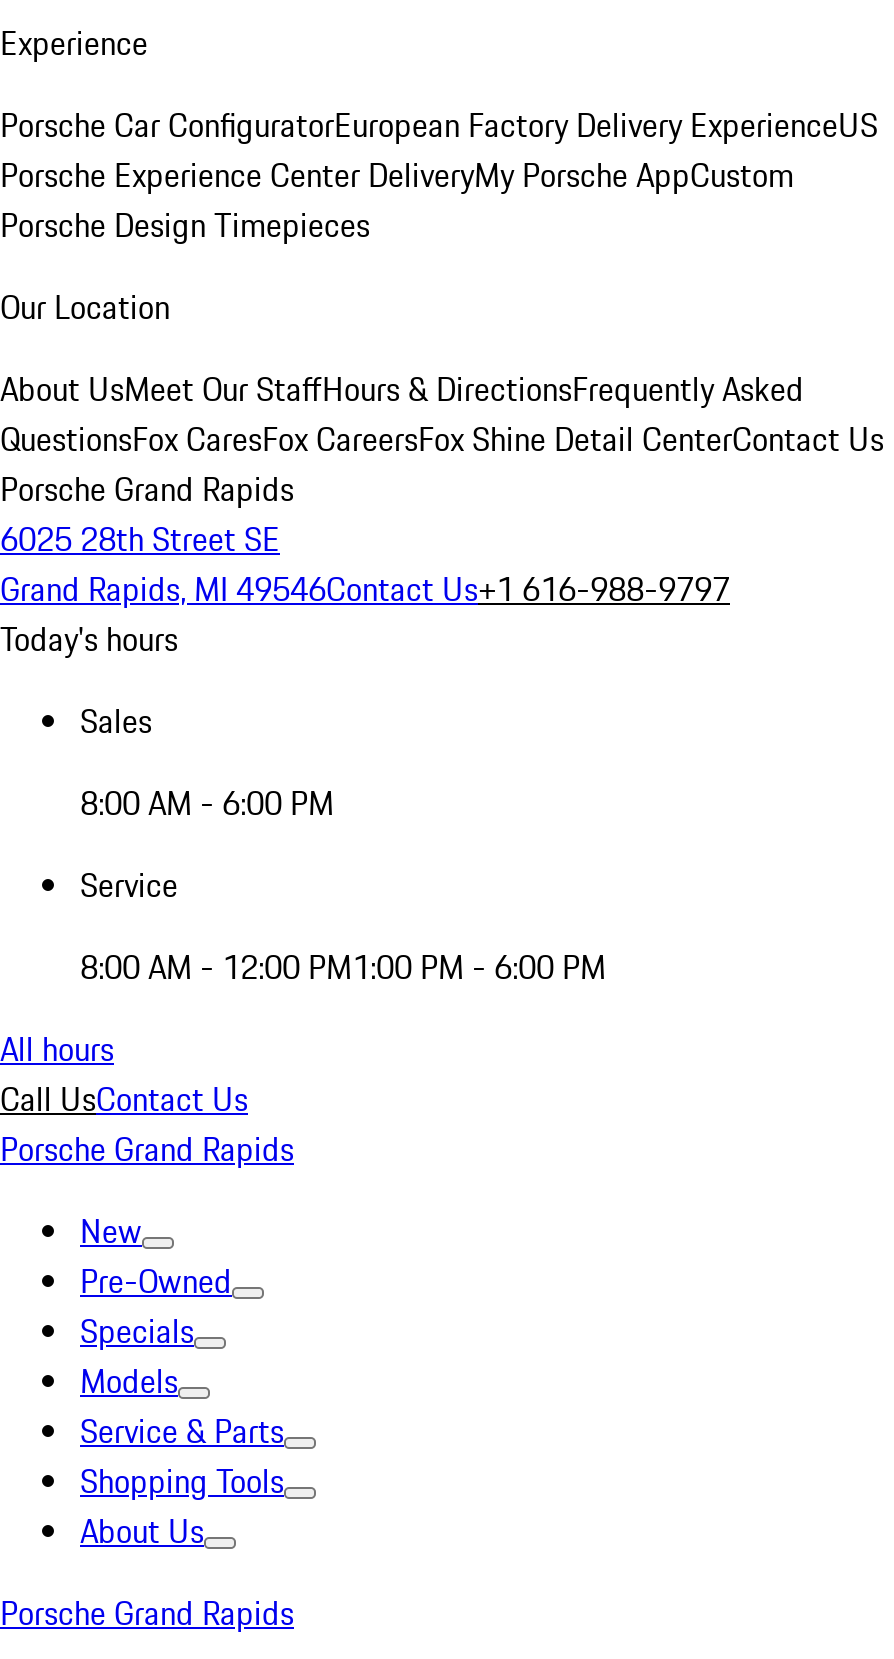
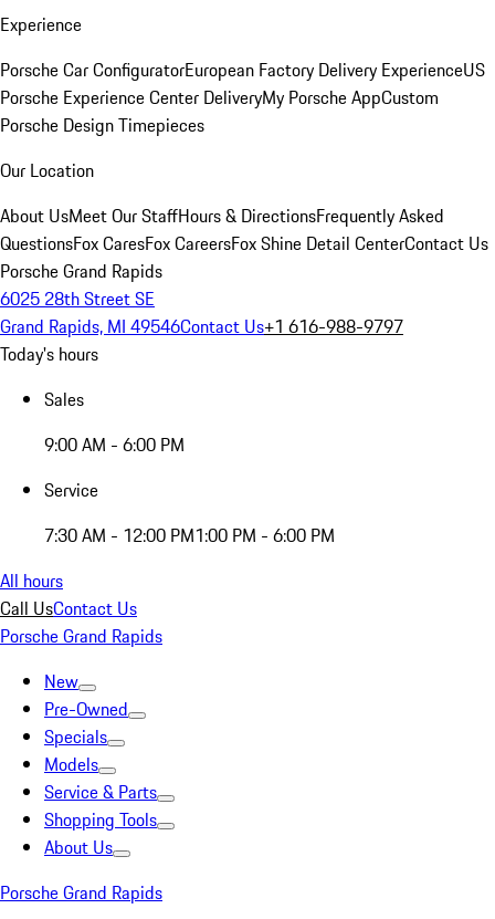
[80,779,334,827] 8:00 AM - 6:00 PM -> [44,431,185,458] 9:00 AM - 6:00 PM
[80,943,606,991] 8:00 AM - 12:00 PM1:00 PM - 6:00 PM -> [44,522,335,549] 7:30 AM - 12:00 PM1:00 PM - 6:00 PM

